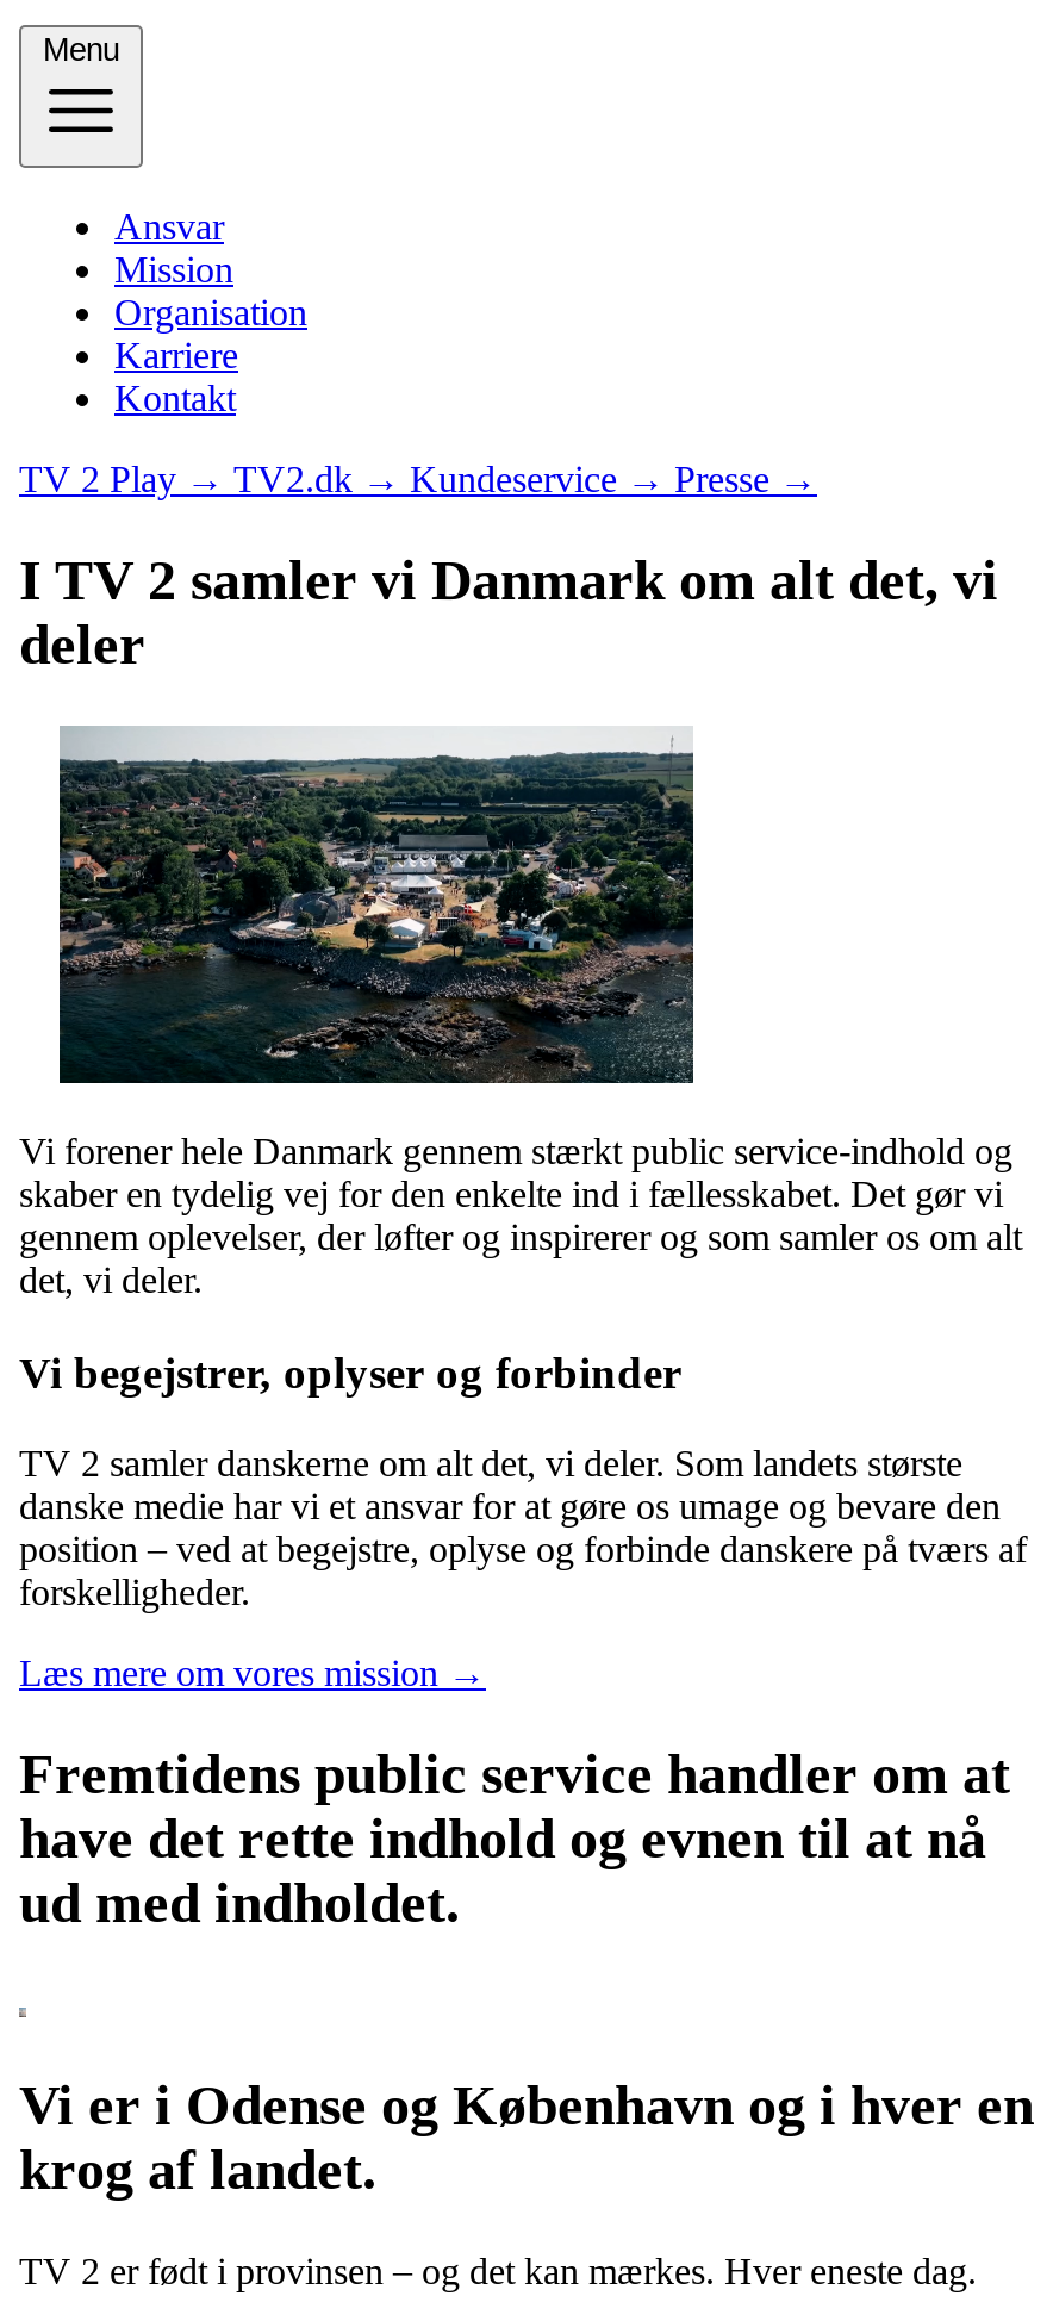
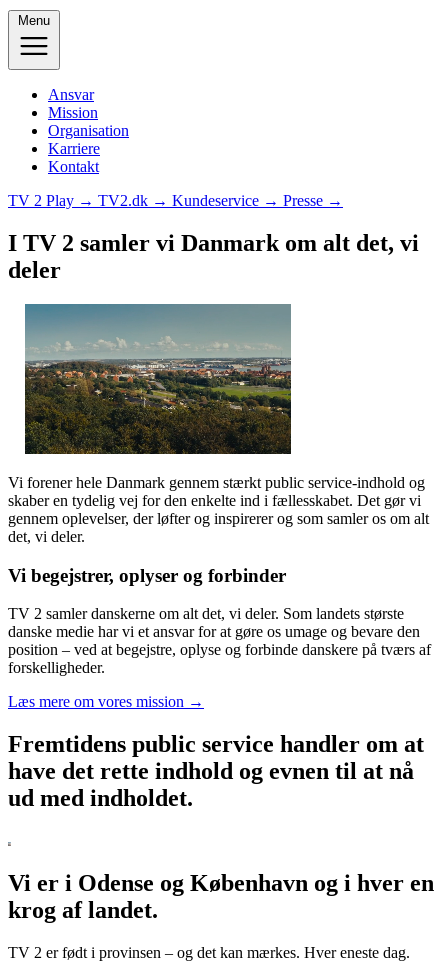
[57,728,693,1083] [image] -> [24,303,292,455] [image]

